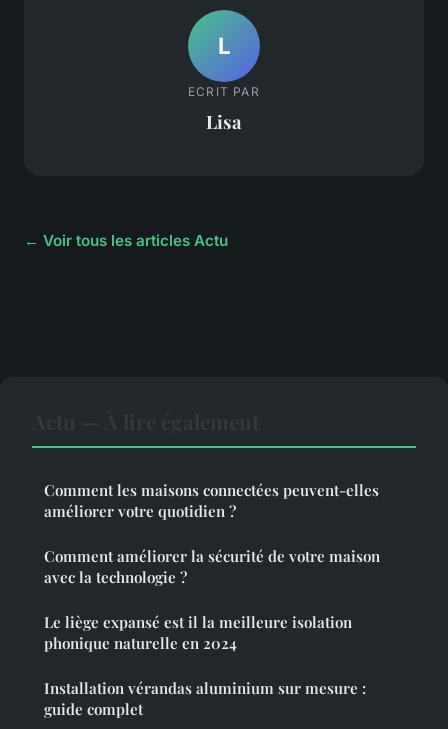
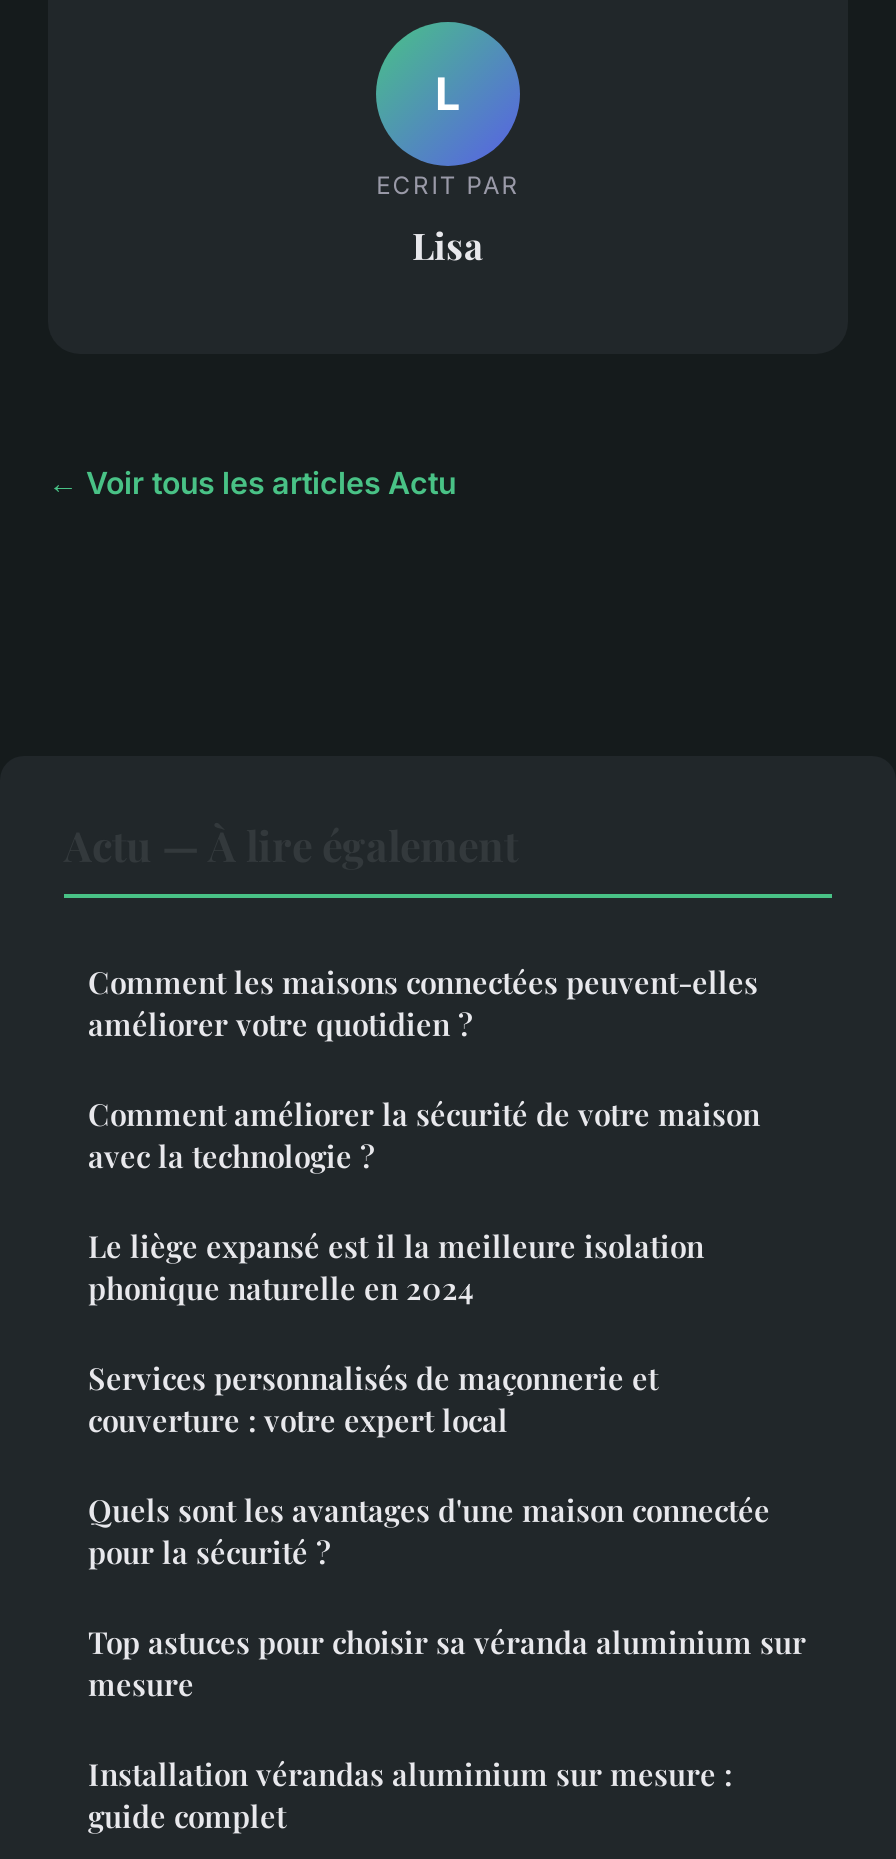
none -> [88,1357,806,1703] Services personnalisés de maçonnerie et | couverture : votre expert local | Quels sont les avantages d'une maison connectée | pour la sécurité ? | Top astuces pour choisir sa véranda aluminium sur | mesure

